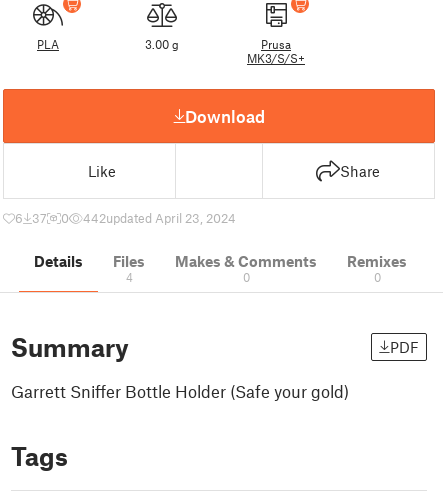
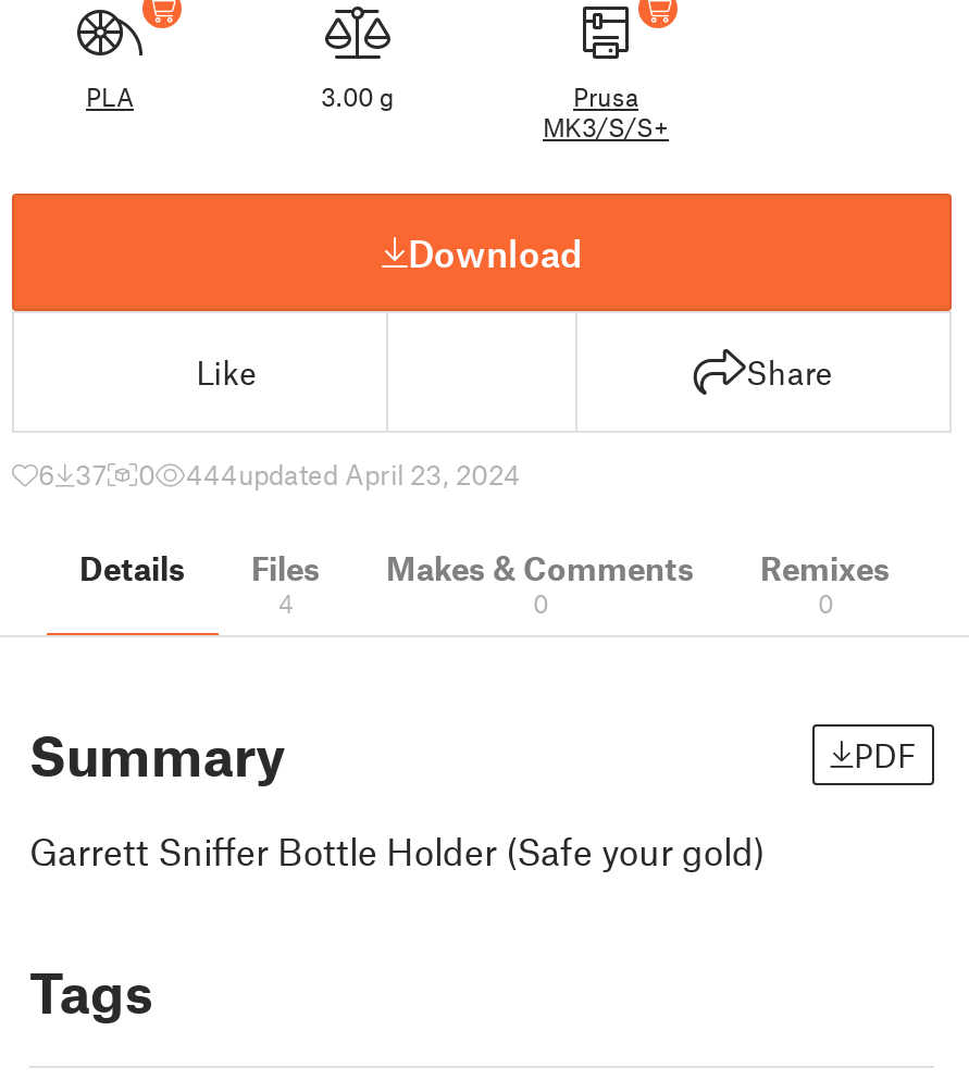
[83,210,236,226] 442updated April 23, 2024 -> [186,457,521,492] 444updated April 23, 2024

